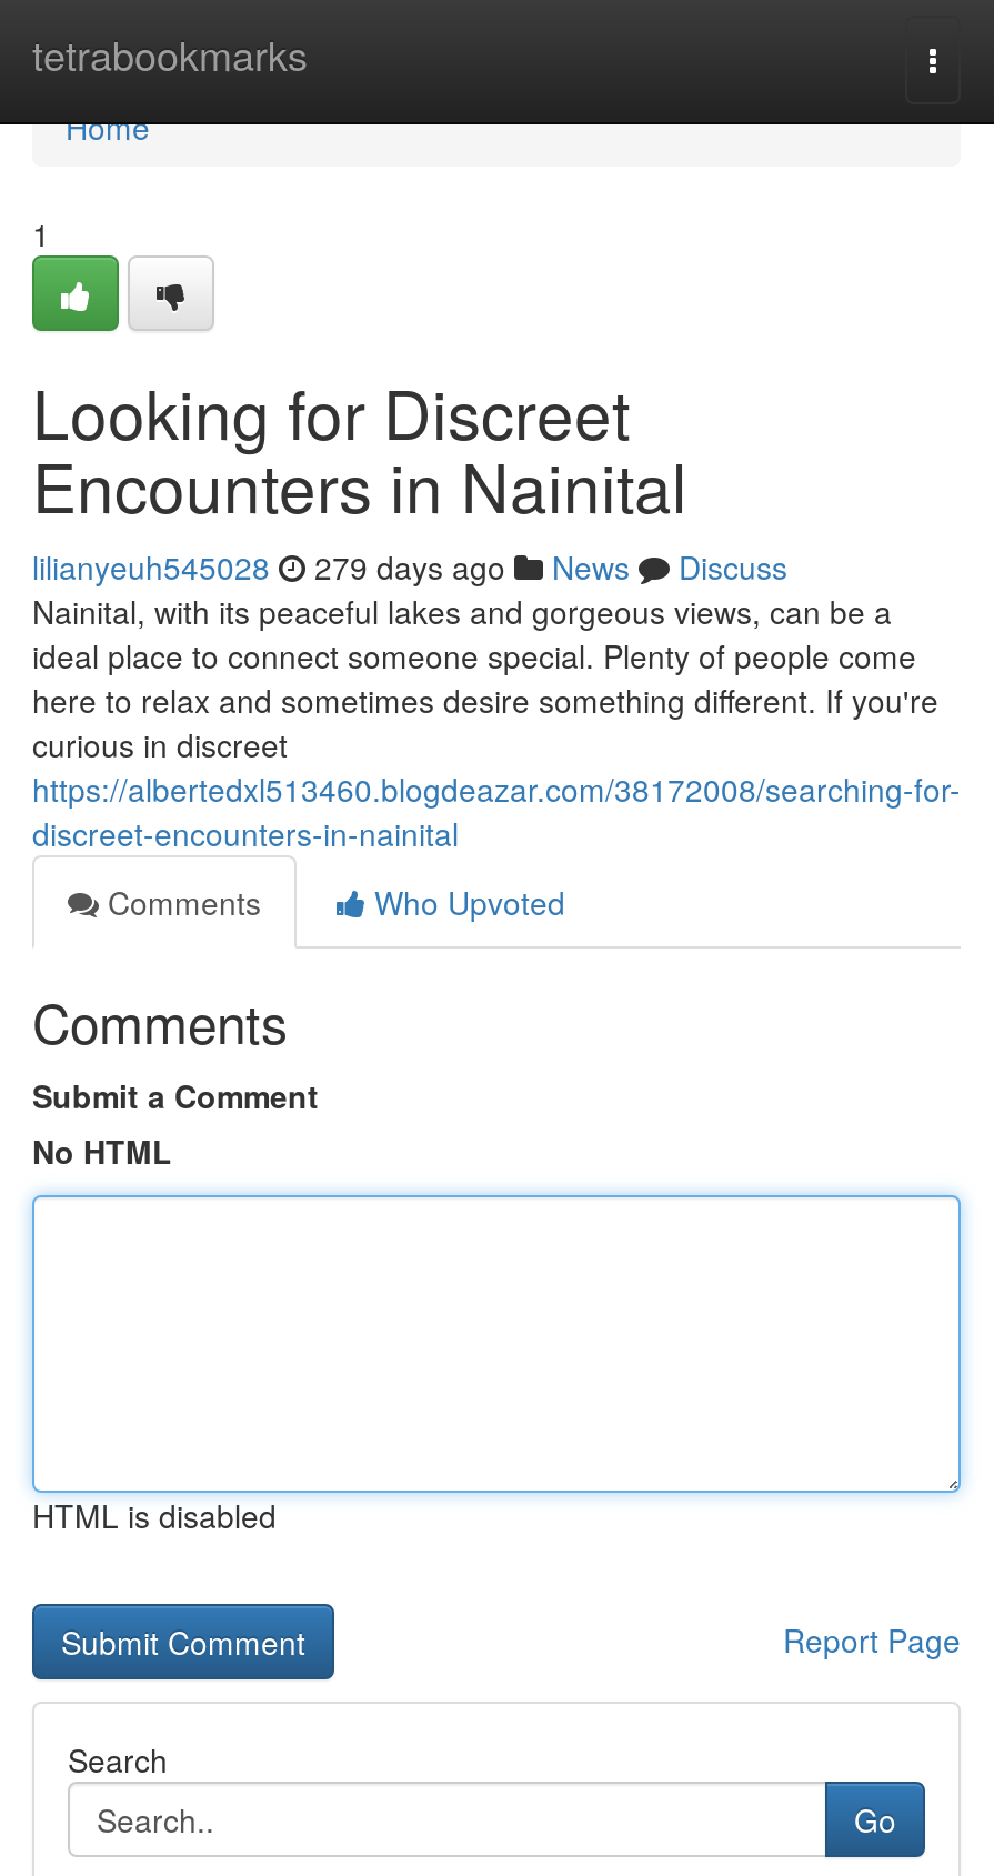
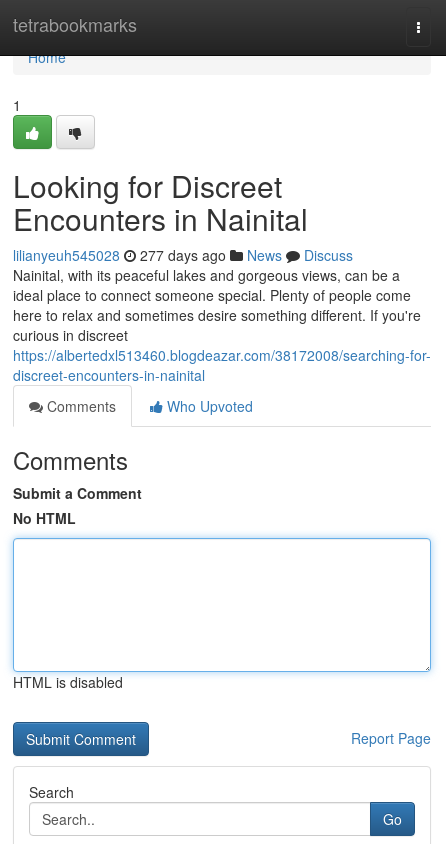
[32,544,787,589] lilianyeuh545028 279 days ago News Discuss -> [13,245,353,265] lilianyeuh545028 277 days ago News Discuss

